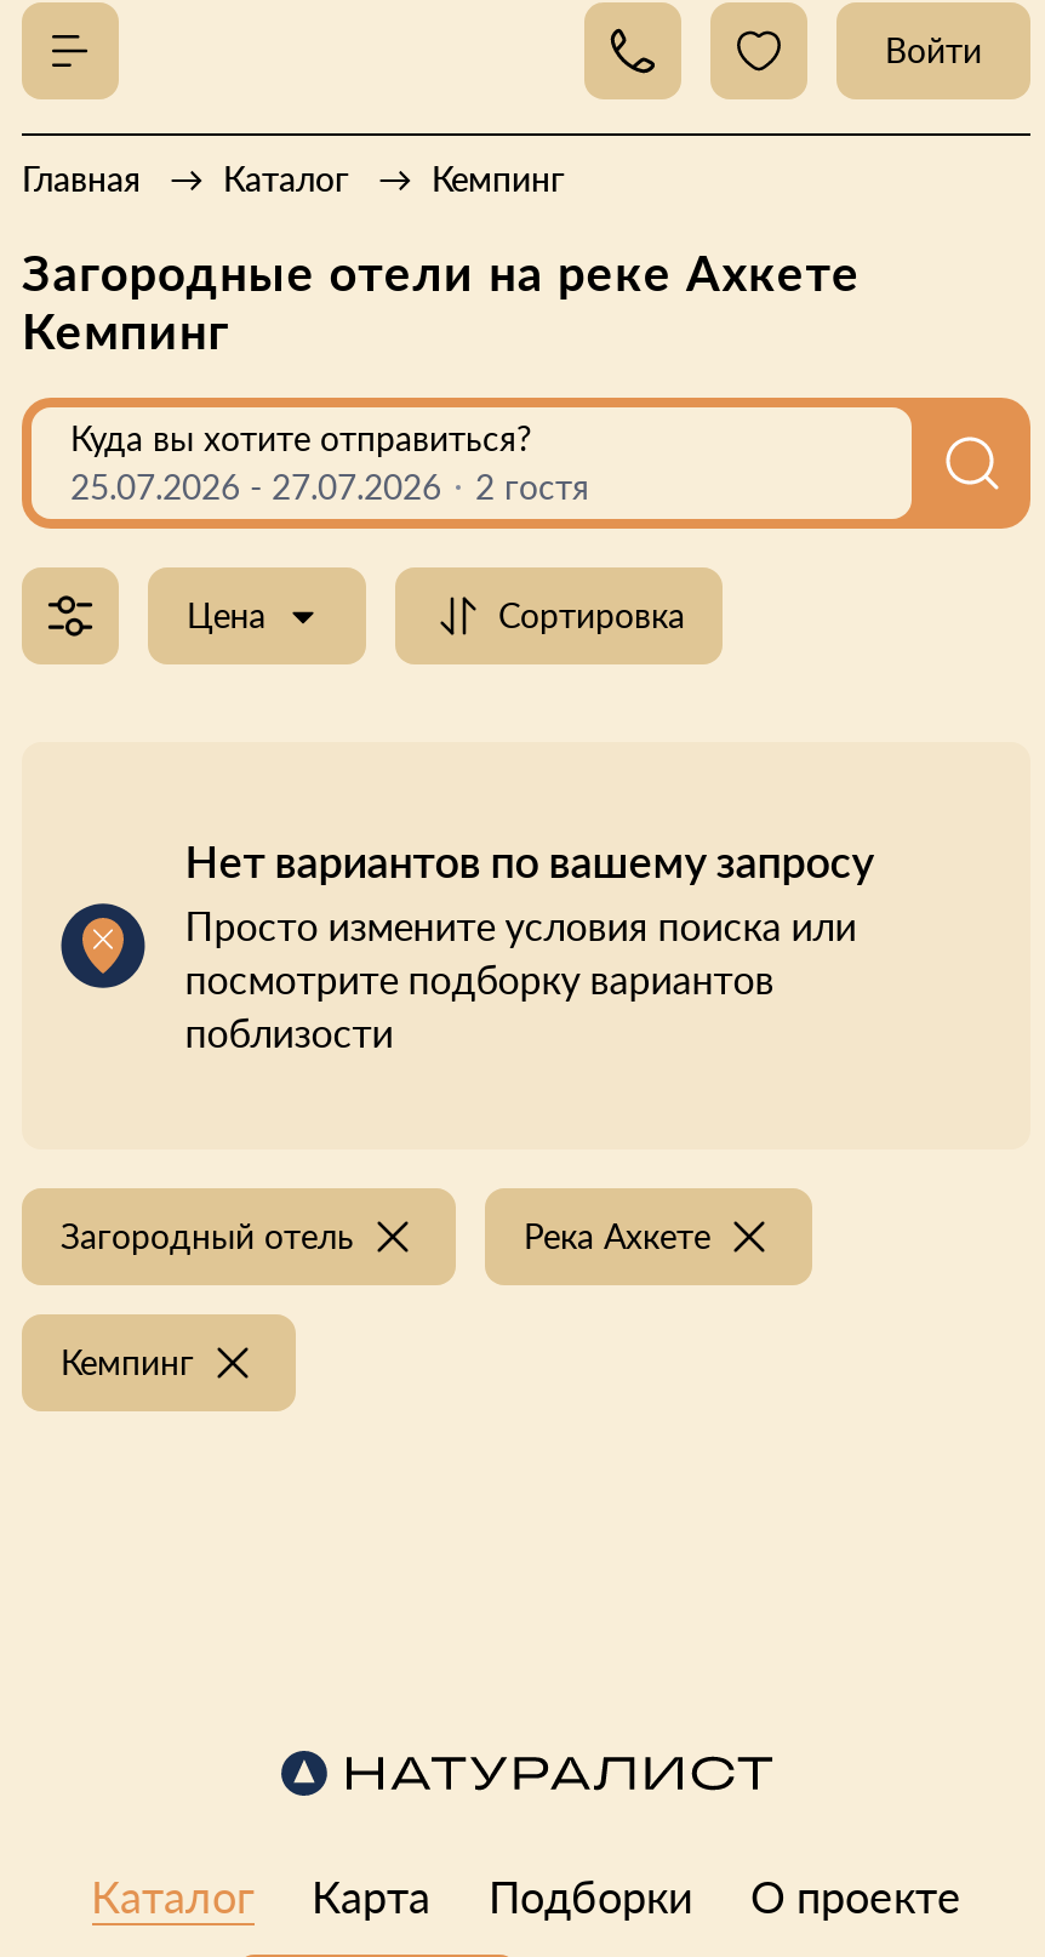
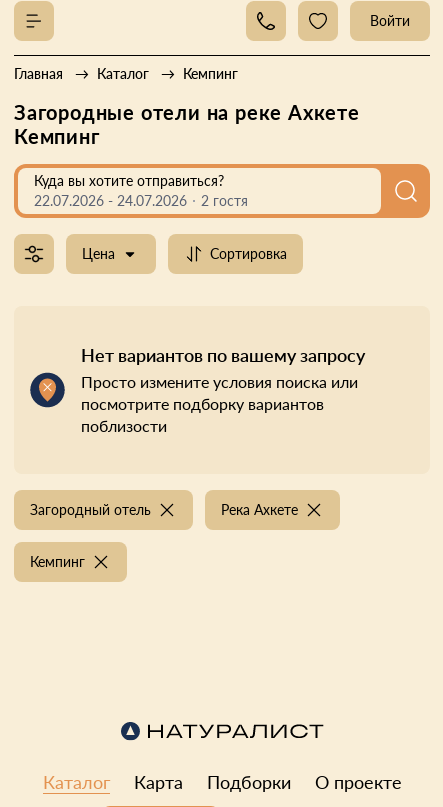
[70,466,589,507] 25.07.2026 - 27.07.2026 2 гостя -> [34,192,248,209] 22.07.2026 - 24.07.2026 2 гостя

